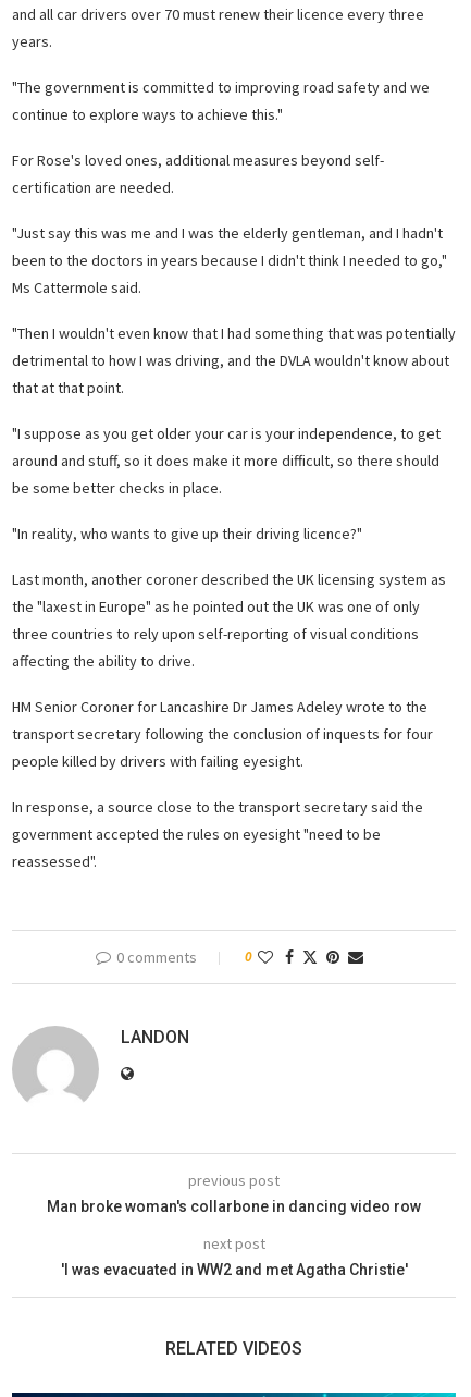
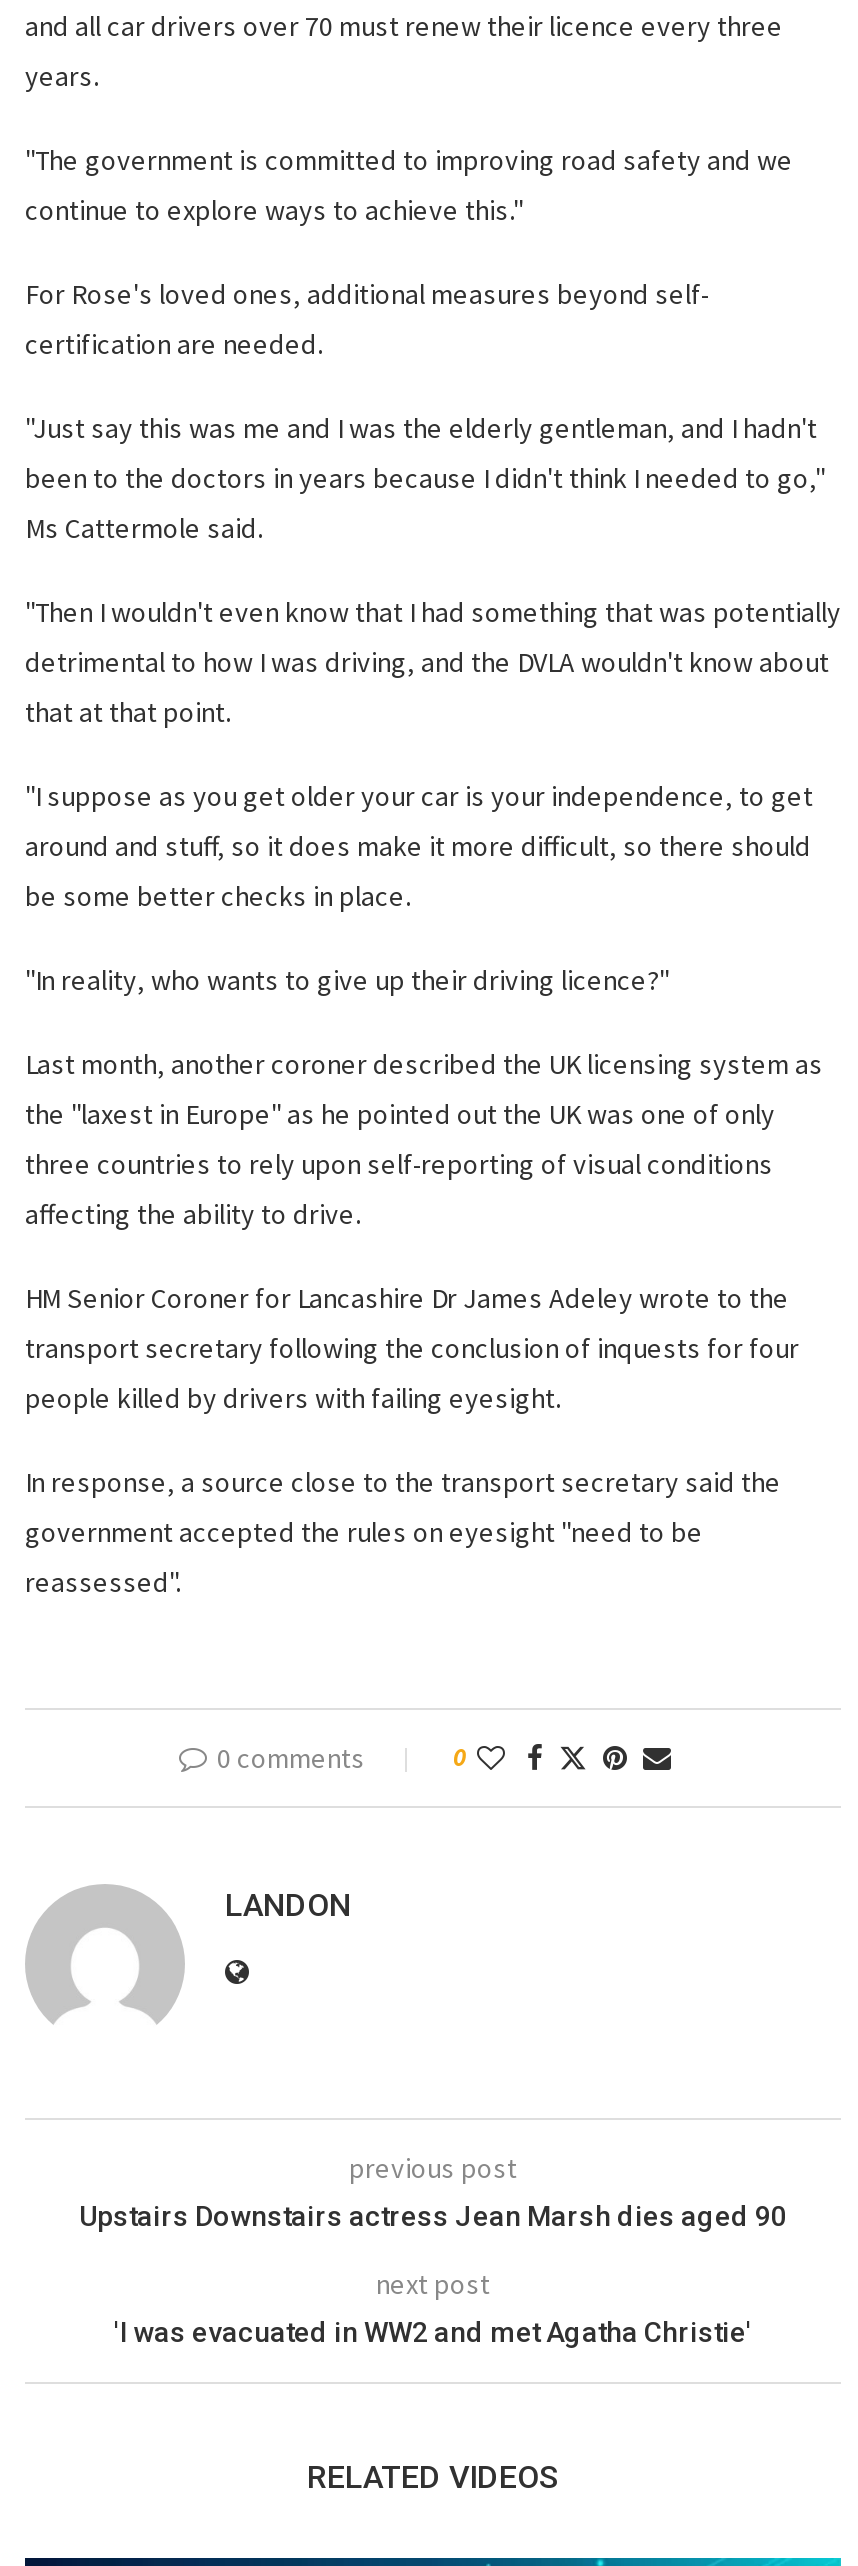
[47,1198,421,1216] Man broke woman's collarbone in dancing video row -> [79,2201,787,2233] Upstairs Downstairs actress Jean Marsh dies aged 90

